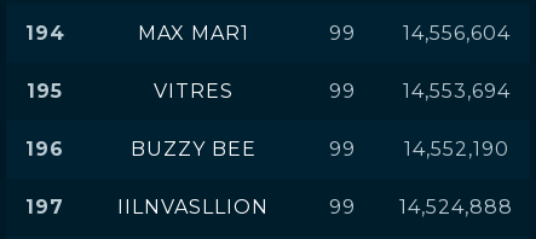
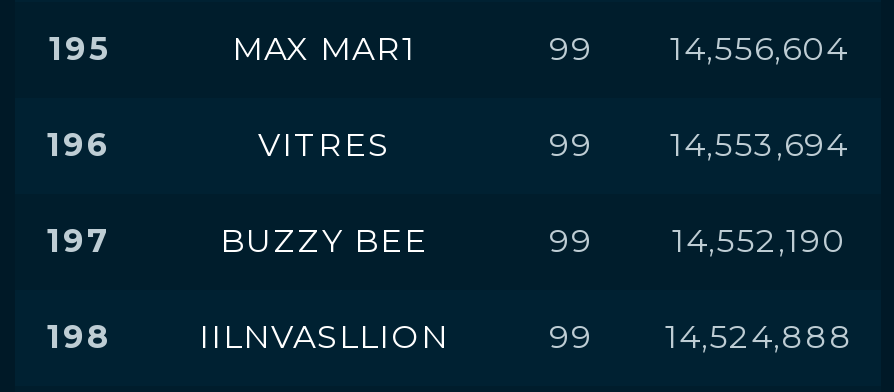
[25,22,65,45] 194 -> [49,30,109,68] 195
[27,80,63,103] 195 -> [47,126,111,164] 196
[25,138,64,161] 196 -> [47,222,111,260] 197
[25,196,64,218] 197 -> [47,318,111,356] 198

